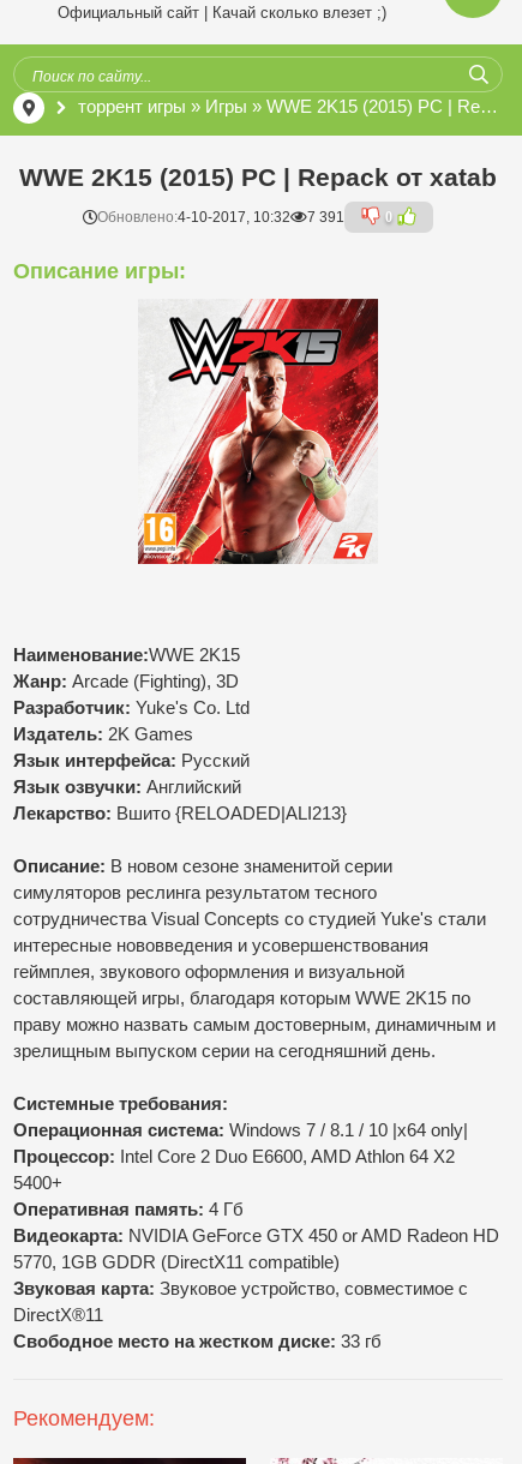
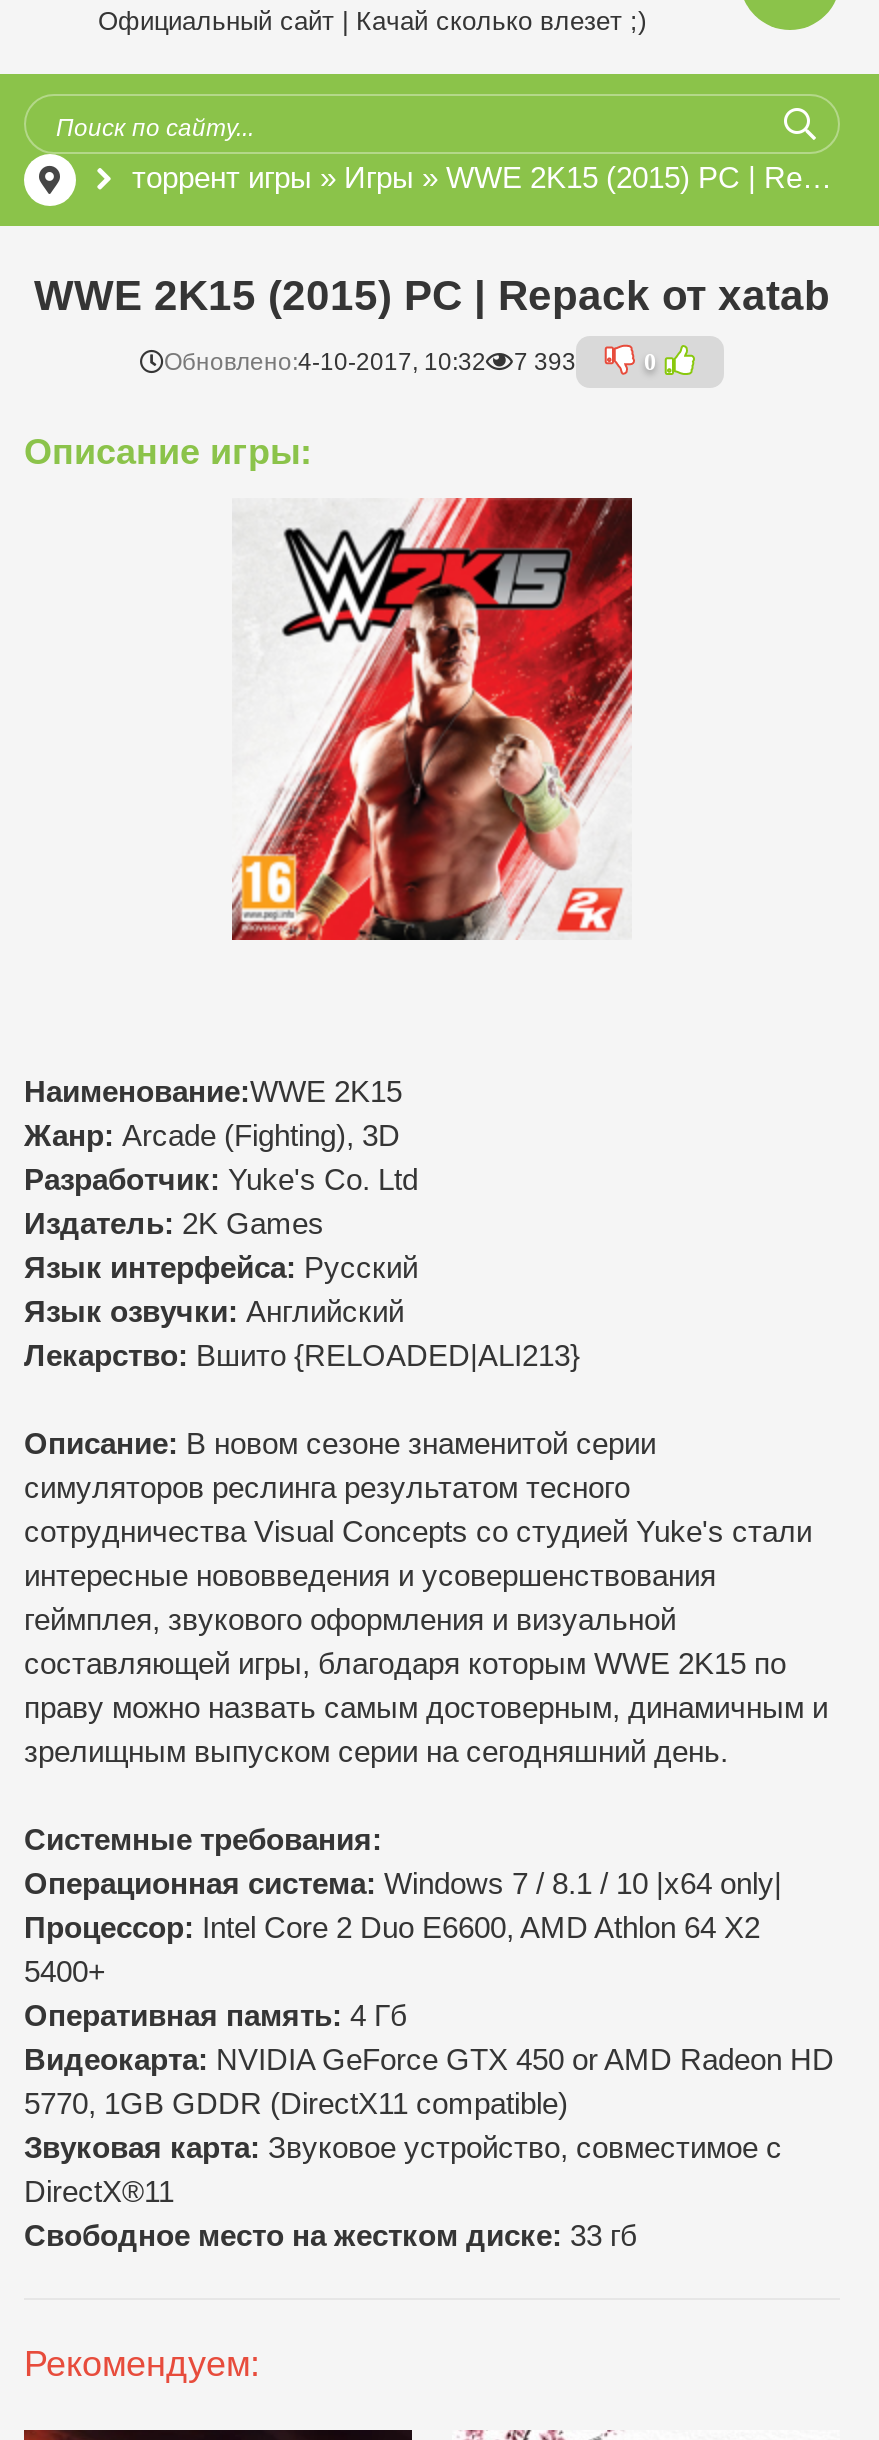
[97,209,344,226] Обновлено:4-10-2017, 10:32 7 391 -> [164,348,576,376] Обновлено:4-10-2017, 10:32 7 393

